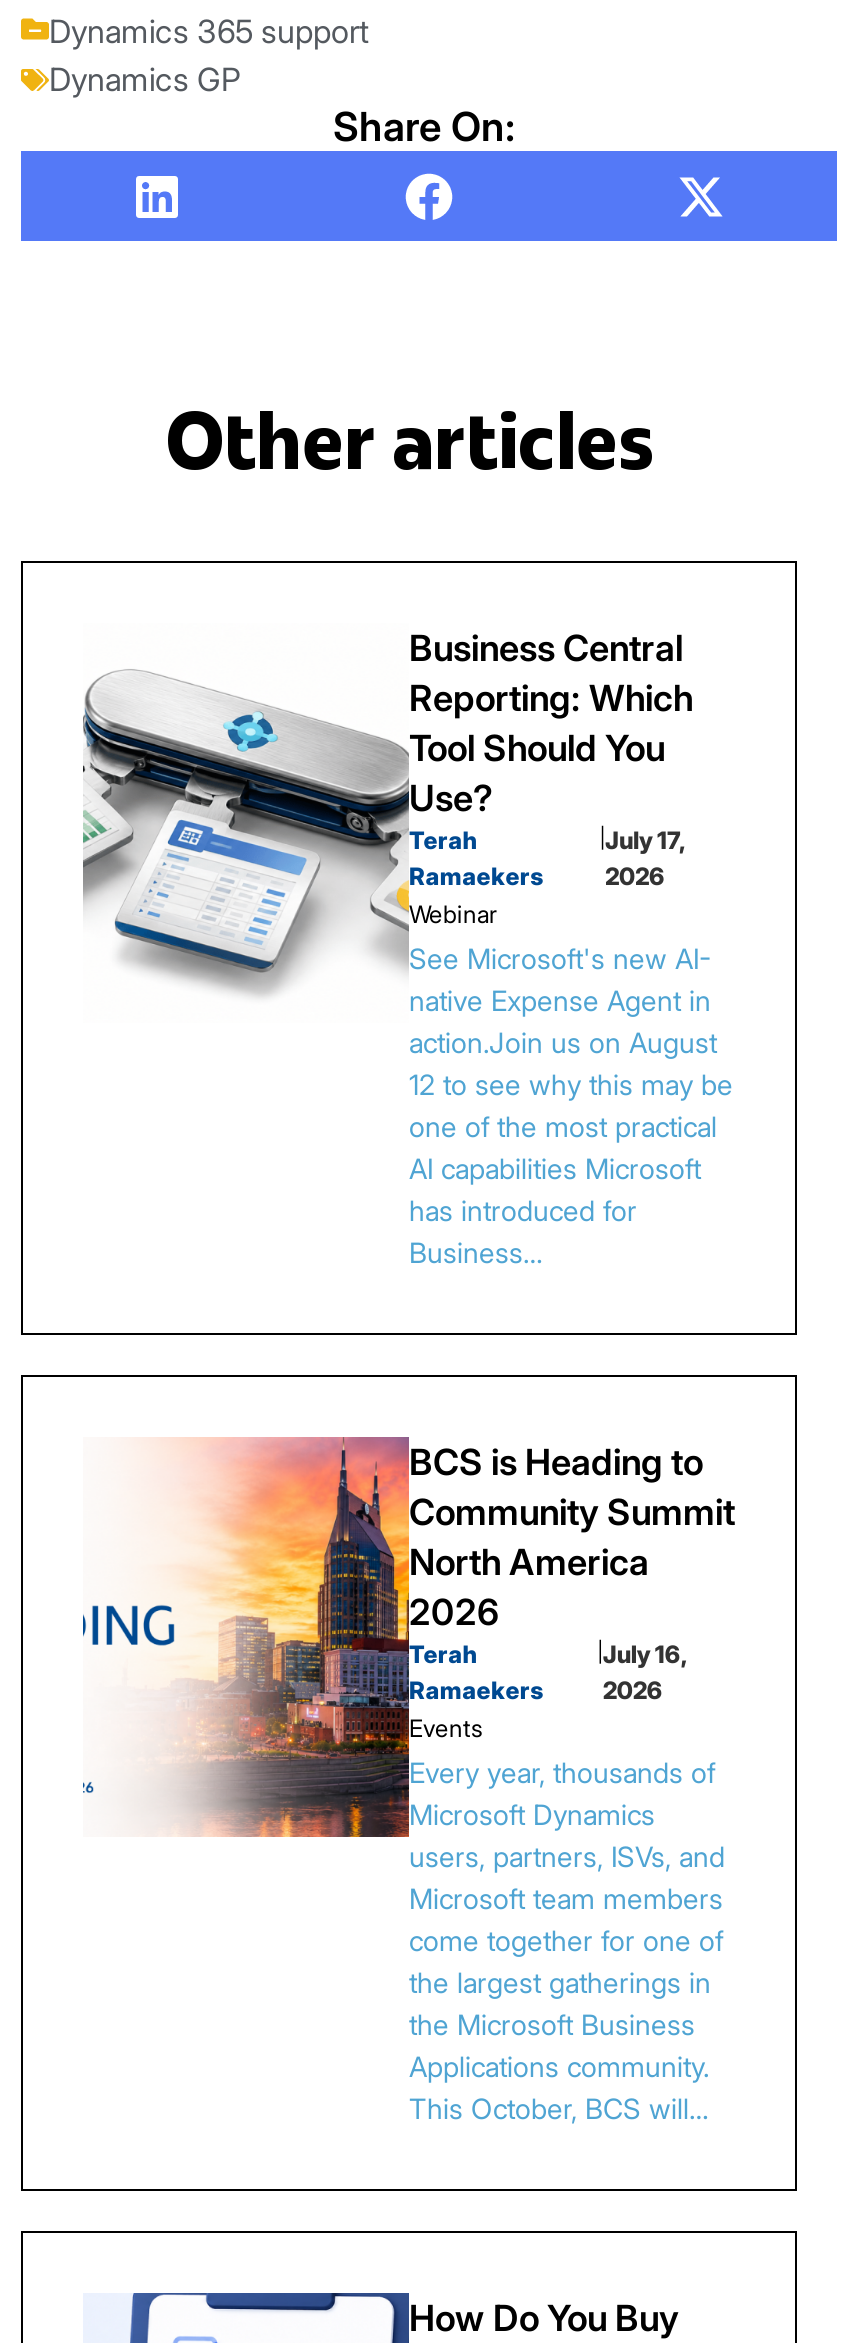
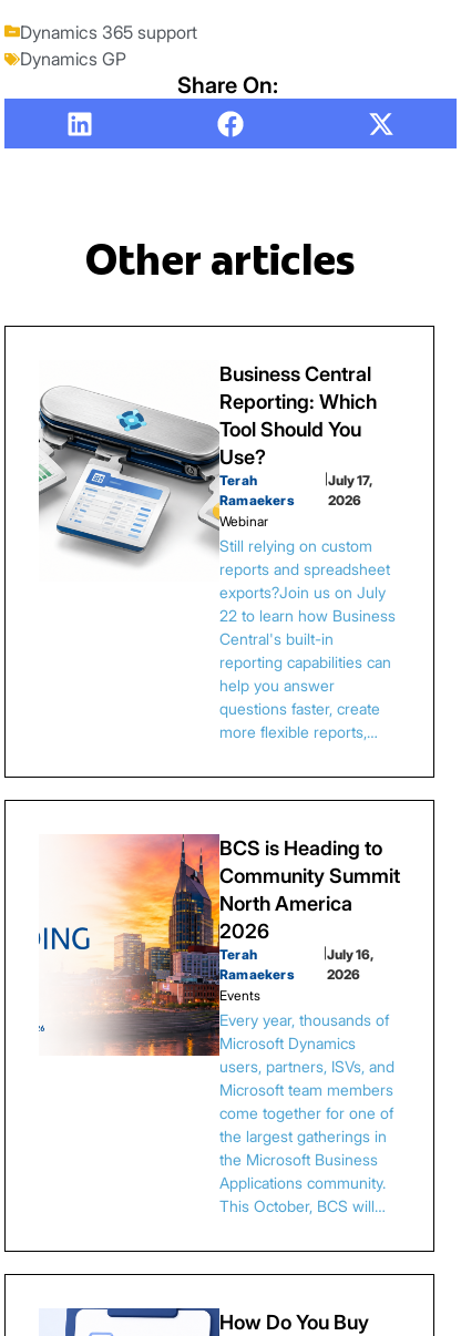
[409,941,733,1269] See Microsoft's new AI- | native Expense Agent in | action.Join us on August | 12 to see why this may be | one of the most practical | AI capabilities Microsoft | has introduced for | Business… -> [219,536,396,741] Still relying on custom | reports and spreadsheet | exports?Join us on July | 22 to learn how Business | Central's built-in | reporting capabilities can | help you answer | questions faster, create | more flexible reports,…

